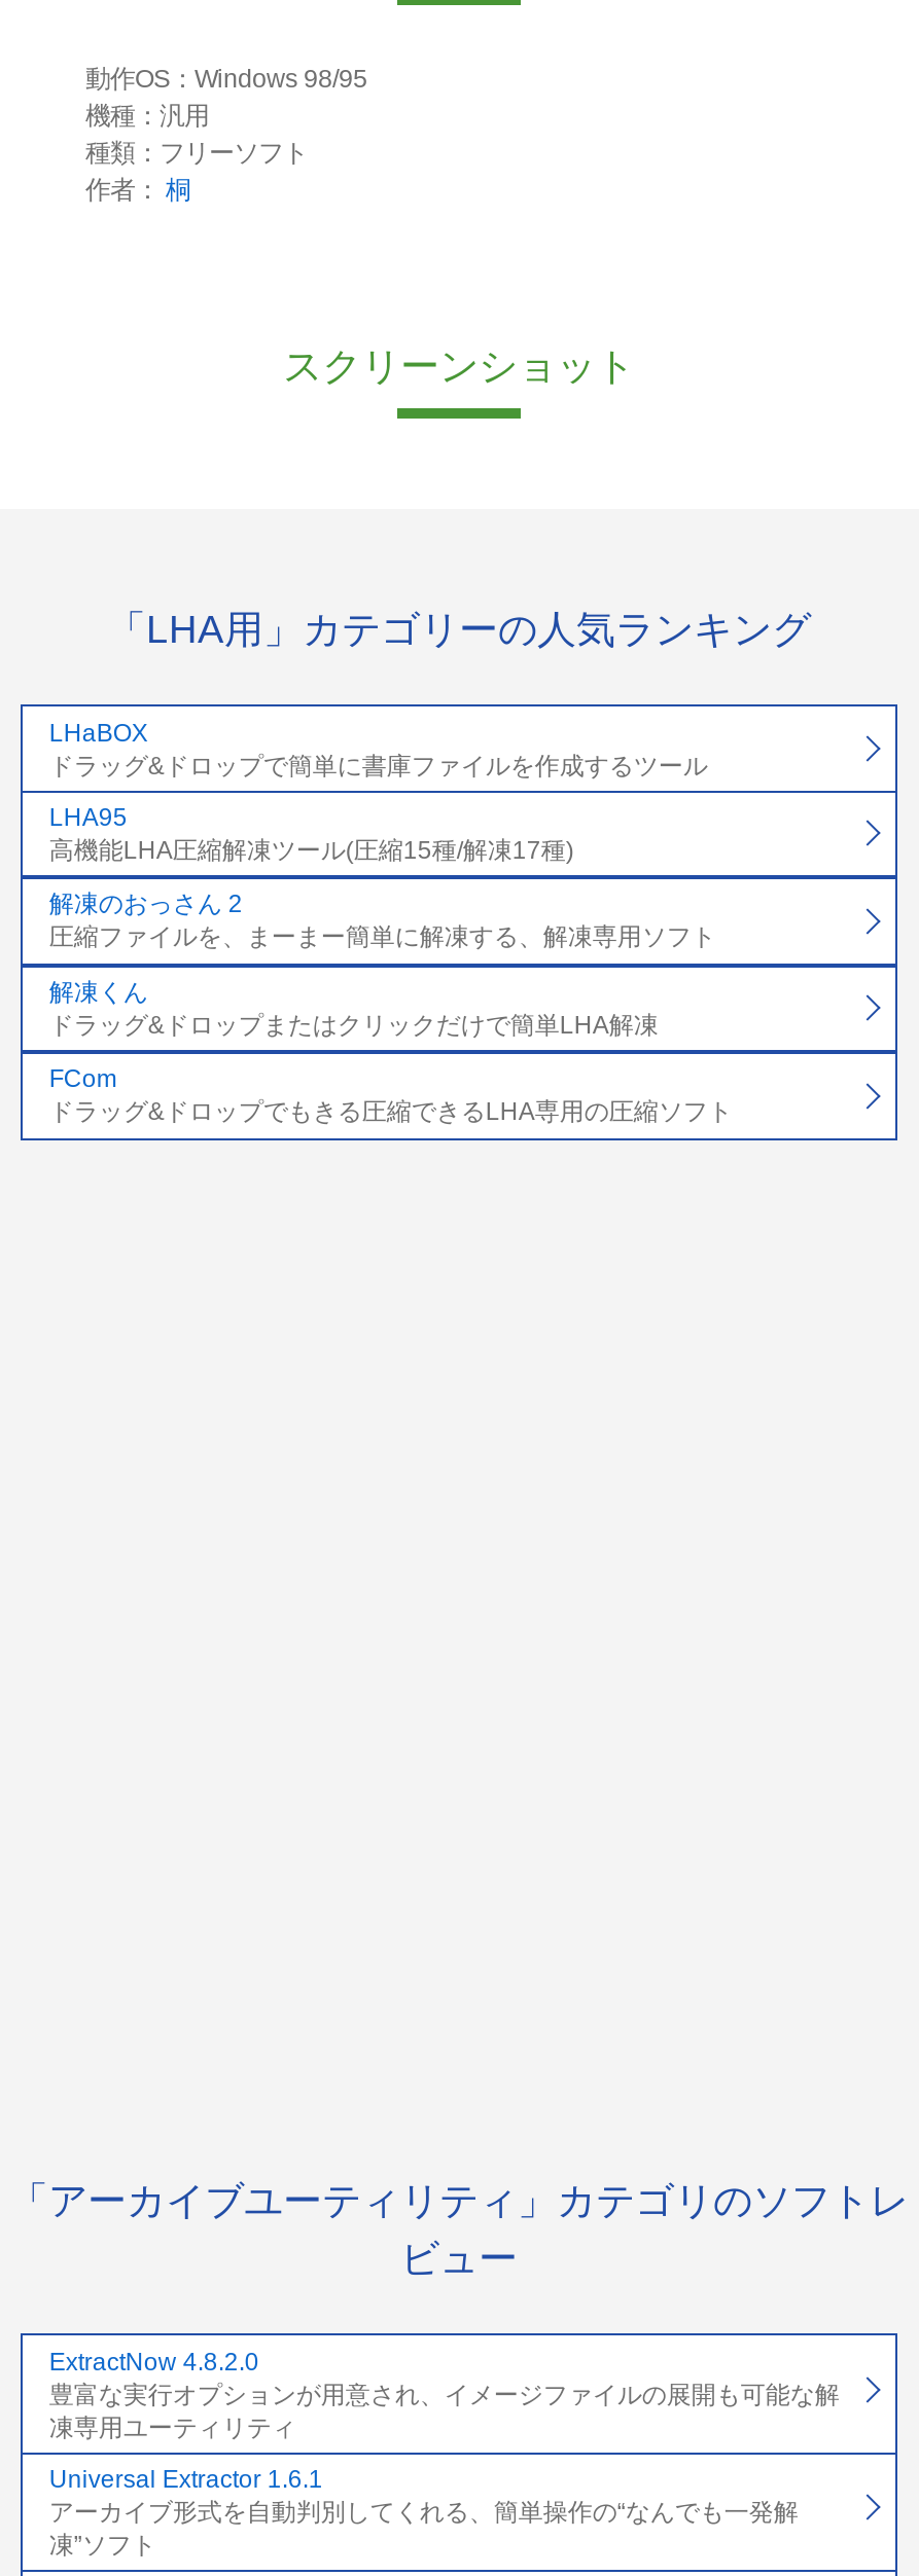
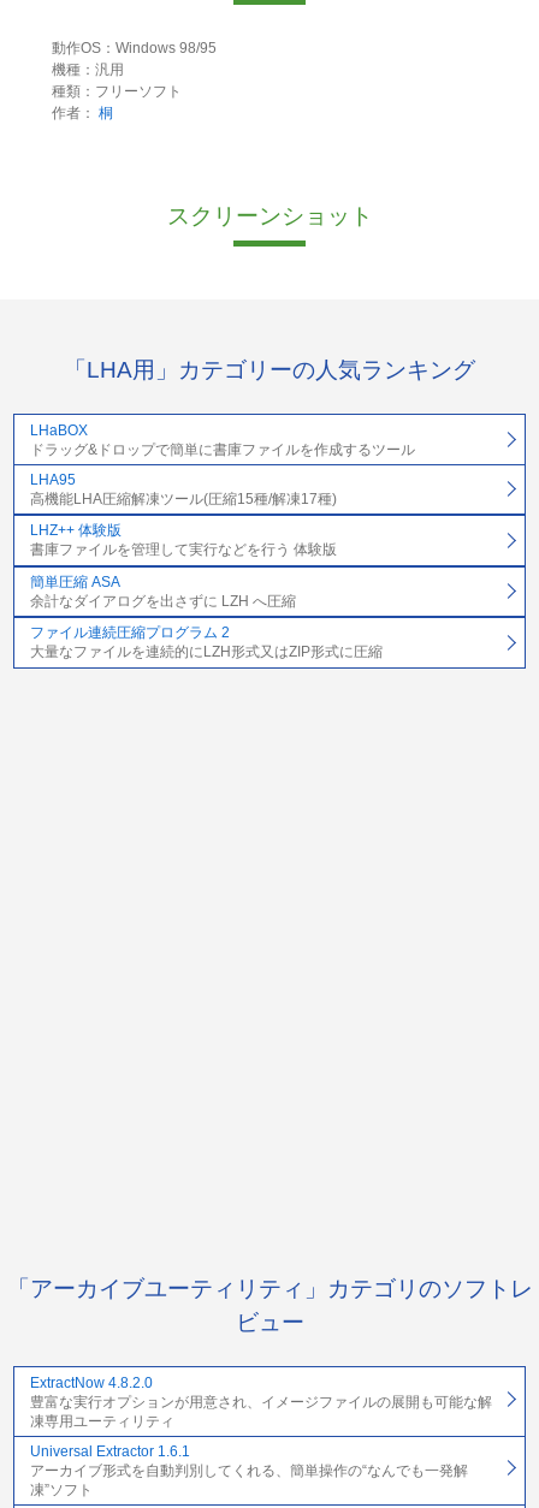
[49,891,716,952] 解凍のおっさん 2 | 圧縮ファイルを、まーまー簡単に解凍する、解凍専用ソフト -> [30,523,337,559] LHZ++ 体験版 | 書庫ファイルを管理して実行などを行う 体験版
[49,978,658,1039] 解凍くん | ドラッグ&ドロップまたはクリックだけで簡単LHA解凍 -> [30,573,296,610] 簡単圧縮 ASA | 余計なダイアログを出さずに LZH へ圧縮
[49,1065,733,1127] FCom | ドラッグ&ドロップでもきる圧縮できるLHA専用の圧縮ソフト -> [30,625,382,661] ファイル連続圧縮プログラム 2 | 大量なファイルを連続的にLZH形式又はZIP形式に圧縮

